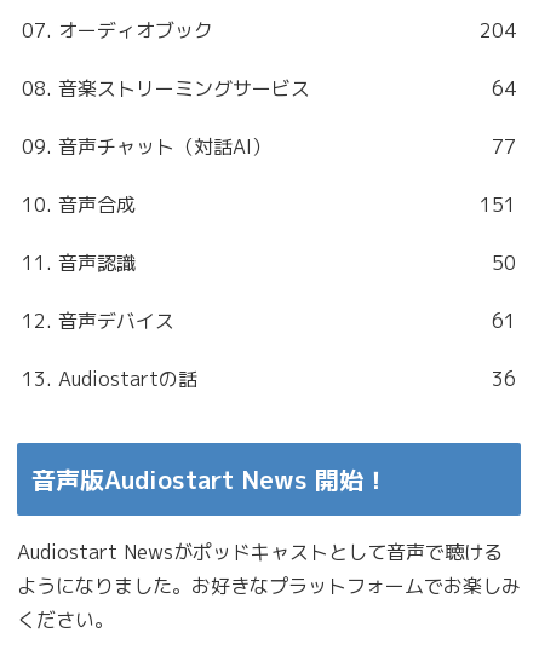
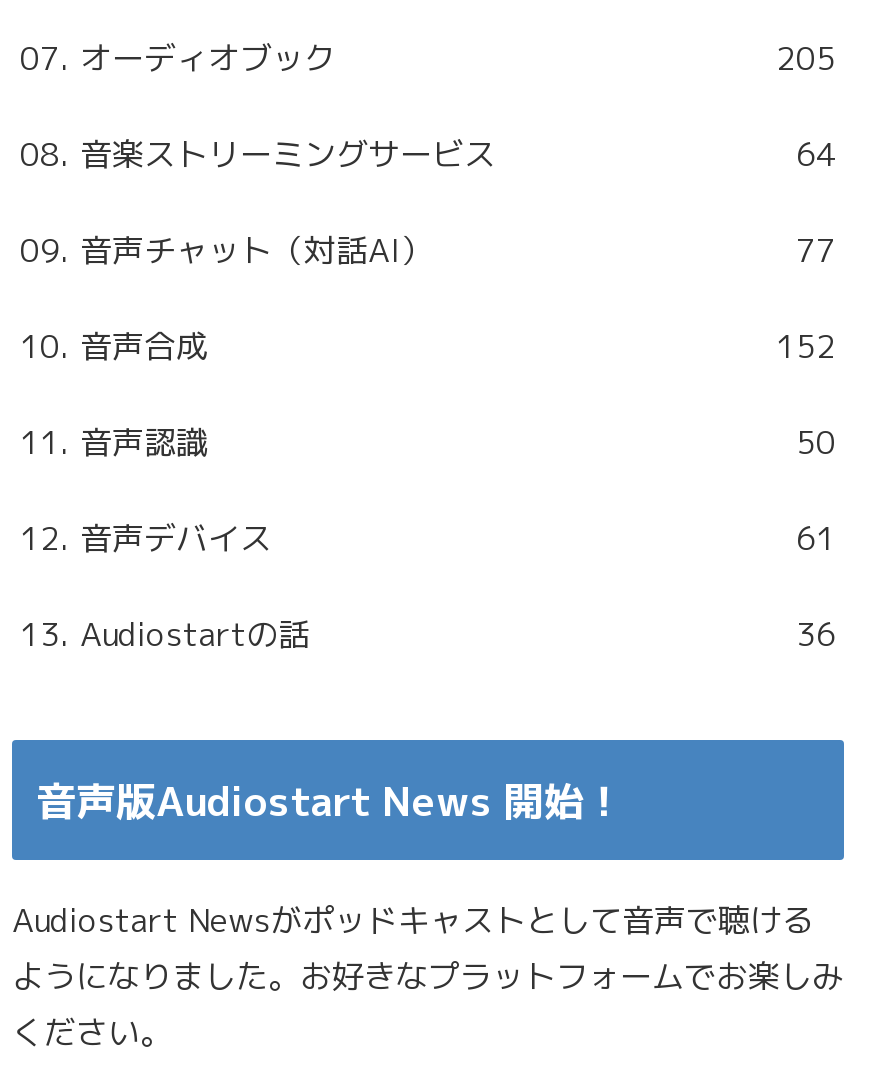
[480,17,516,44] 204 -> [776,37,836,81] 205
[480,192,516,218] 151 -> [776,325,836,369] 152

